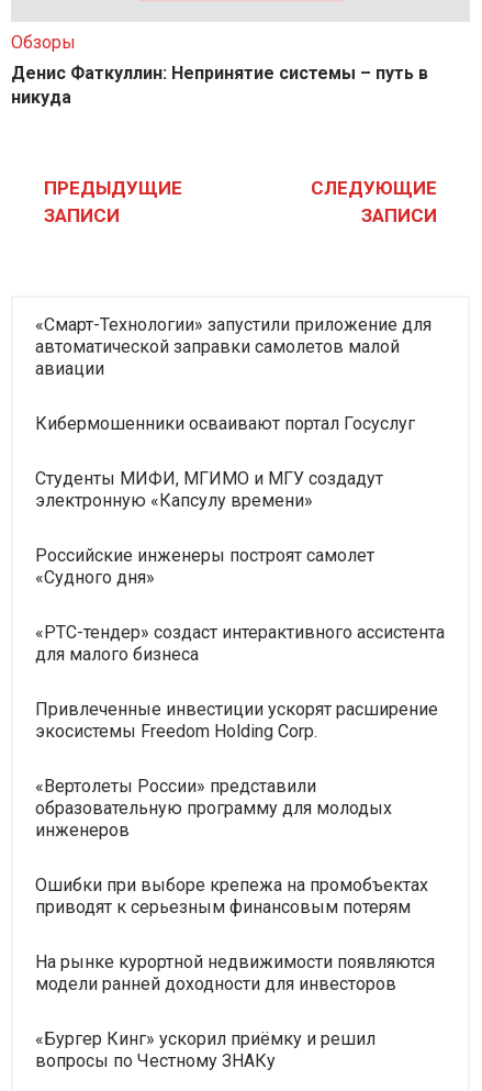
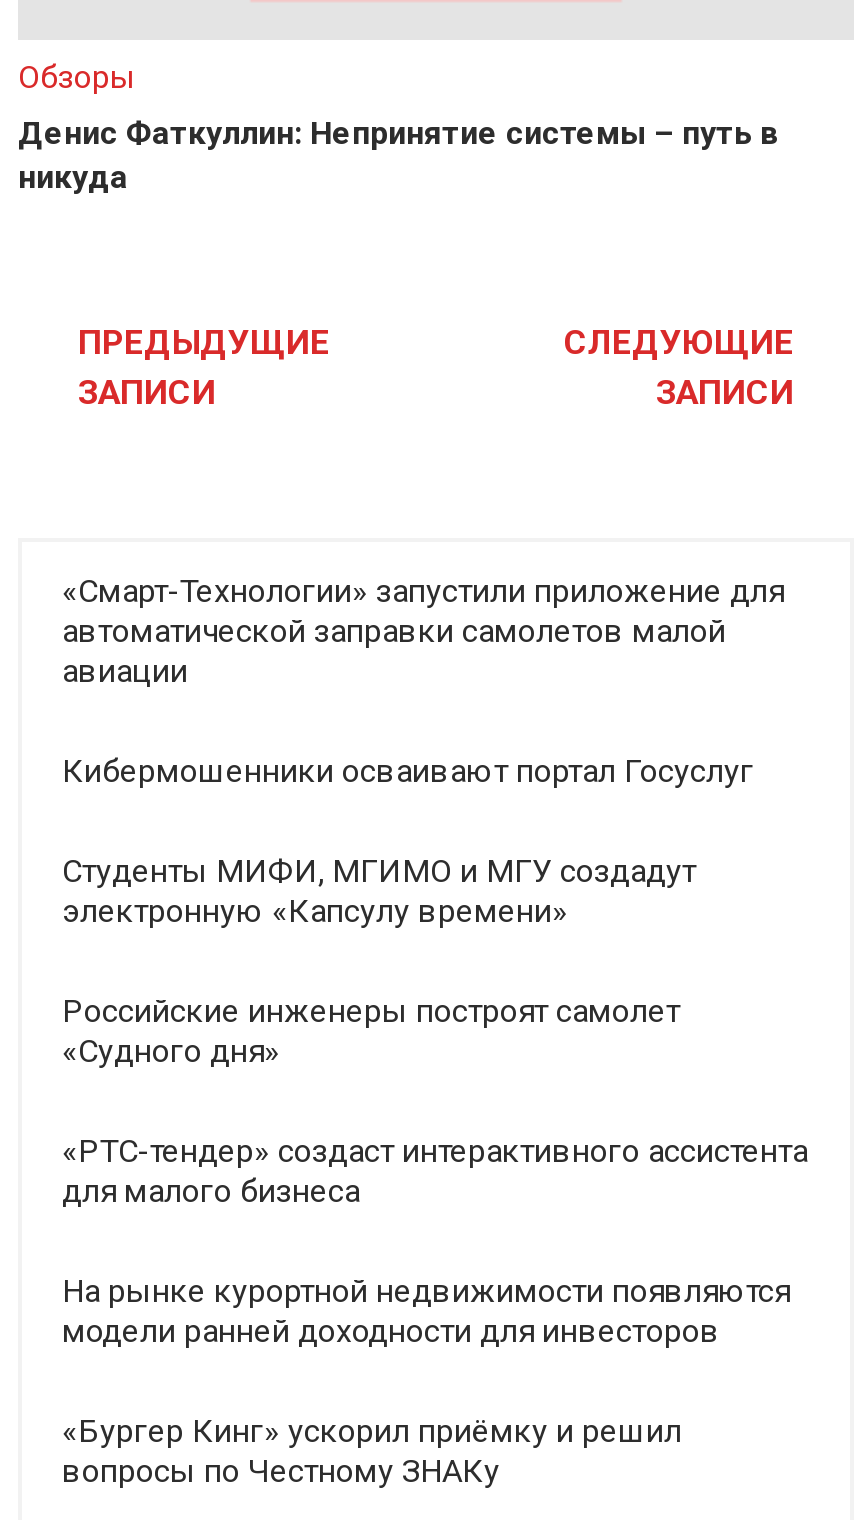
[35,698,438,917] Привлеченные инвестиции ускорят расширение | экосистемы Freedom Holding Corp. | «Вертолеты России» представили | образовательную программу для молодых | инженеров | Ошибки при выборе крепежа на промобъектах | приводят к серьезным финансовым потерям -> none

